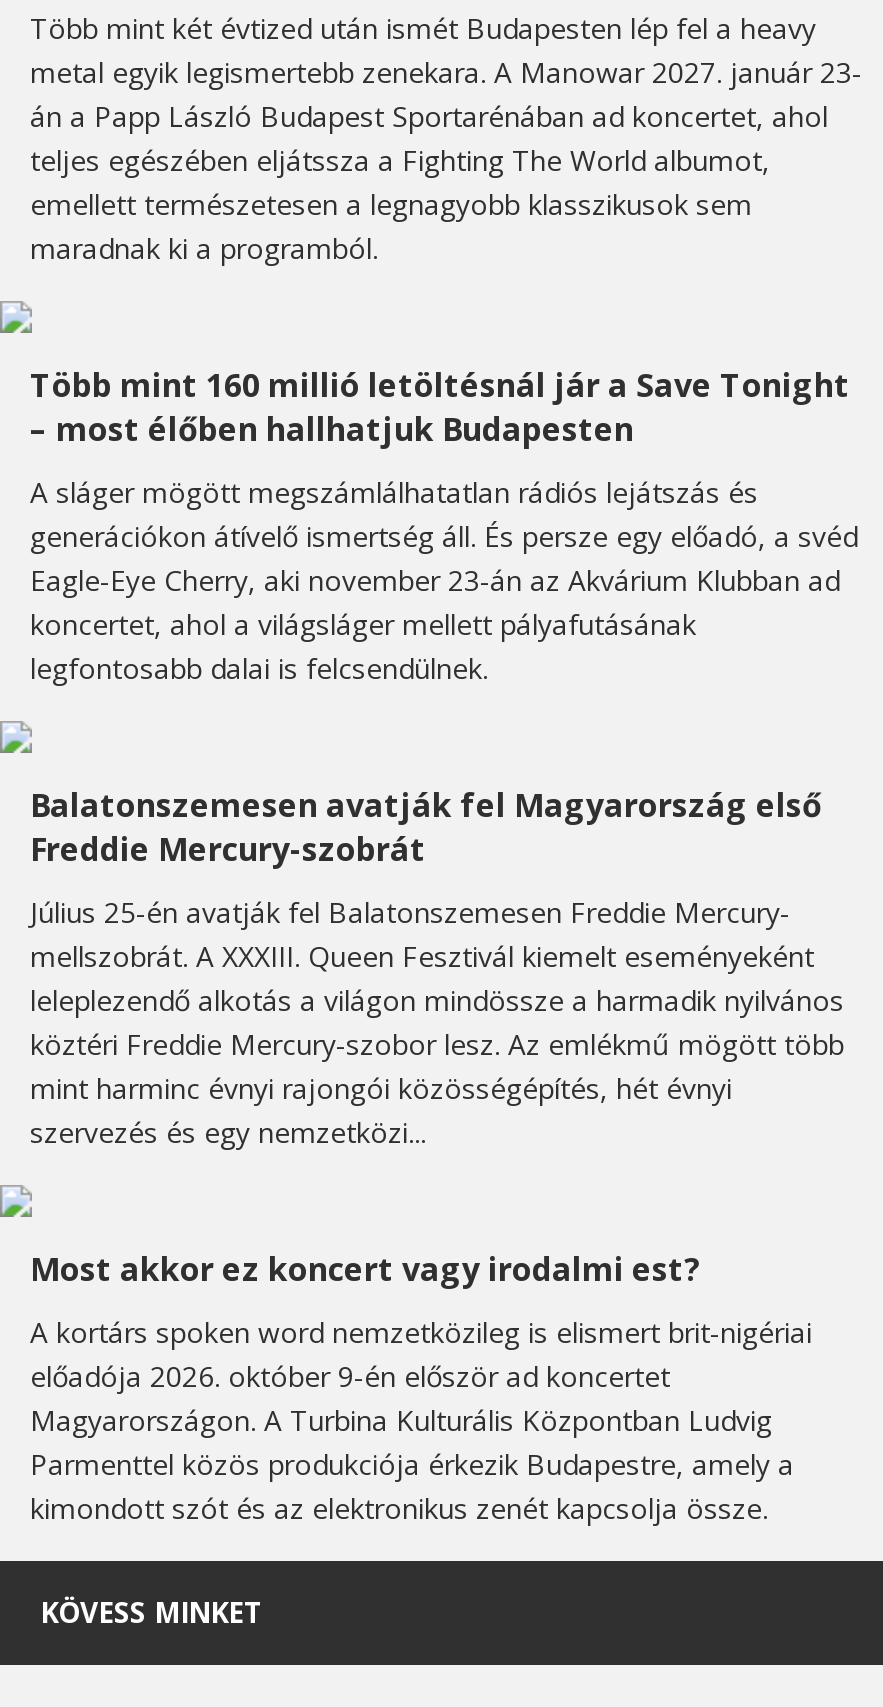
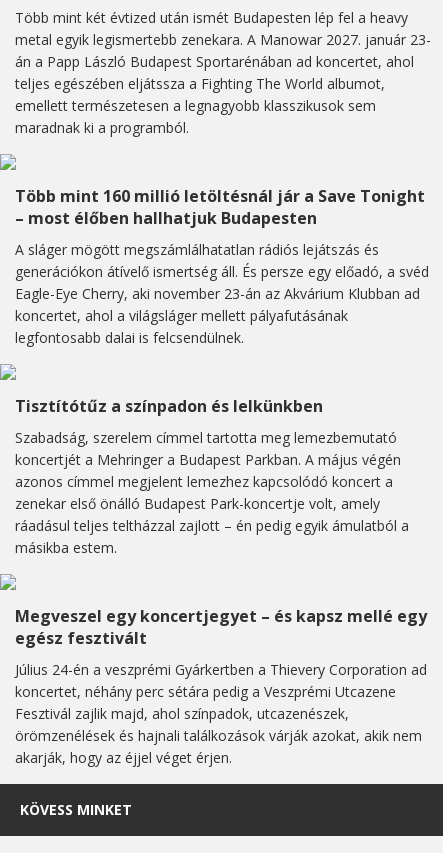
[30,783,822,871] Balatonszemesen avatják fel Magyarország első | Freddie Mercury-szobrát -> [15,395,323,417] Tisztítótűz a színpadon és lelkünkben
[30,893,844,1151] Július 25-én avatják fel Balatonszemesen Freddie Mercury- | mellszobrát. A XXXIII. Queen Fesztivál kiemelt eseményeként | leleplezendő alkotás a világon mindössze a harmadik nyilvános | köztéri Freddie Mercury-szobor lesz. Az emlékmű mögött több | mint harminc évnyi rajongói közösségépítés, hét évnyi | szervezés és egy nemzetközi... -> [15,428,409,557] Szabadság, szerelem címmel tartotta meg lemezbemutató | koncertjét a Mehringer a Budapest Parkban. A május végén | azonos címmel megjelent lemezhez kapcsolódó koncert a | zenekar első önálló Budapest Park-koncertje volt, amely | ráadásul teljes teltházzal zajlott – én pedig egyik ámulatból a | másikba estem.
[30,1247,700,1291] Most akkor ez koncert vagy irodalmi est? -> [15,605,427,649] Megveszel egy koncertjegyet – és kapsz mellé egy | egész fesztivált
[30,1313,812,1527] A kortárs spoken word nemzetközileg is elismert brit-nigériai | előadója 2026. október 9-én először ad koncertet | Magyarországon. A Turbina Kulturális Központban Ludvig | Parmenttel közös produkciója érkezik Budapestre, amely a | kimondott szót és az elektronikus zenét kapcsolja össze. -> [15,660,427,767] Július 24-én a veszprémi Gyárkertben a Thievery Corporation ad | koncertet, néhány perc sétára pedig a Veszprémi Utcazene | Fesztivál zajlik majd, ahol színpadok, utcazenészek, | örömzenélések és hajnali találkozások várják azokat, akik nem | akarják, hogy az éjjel véget érjen.

